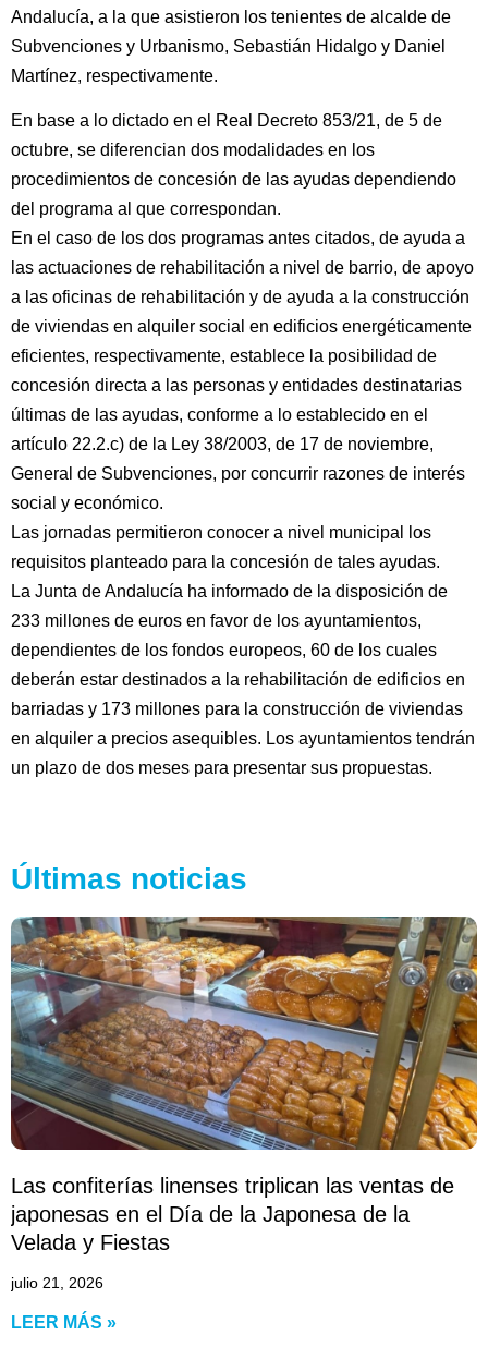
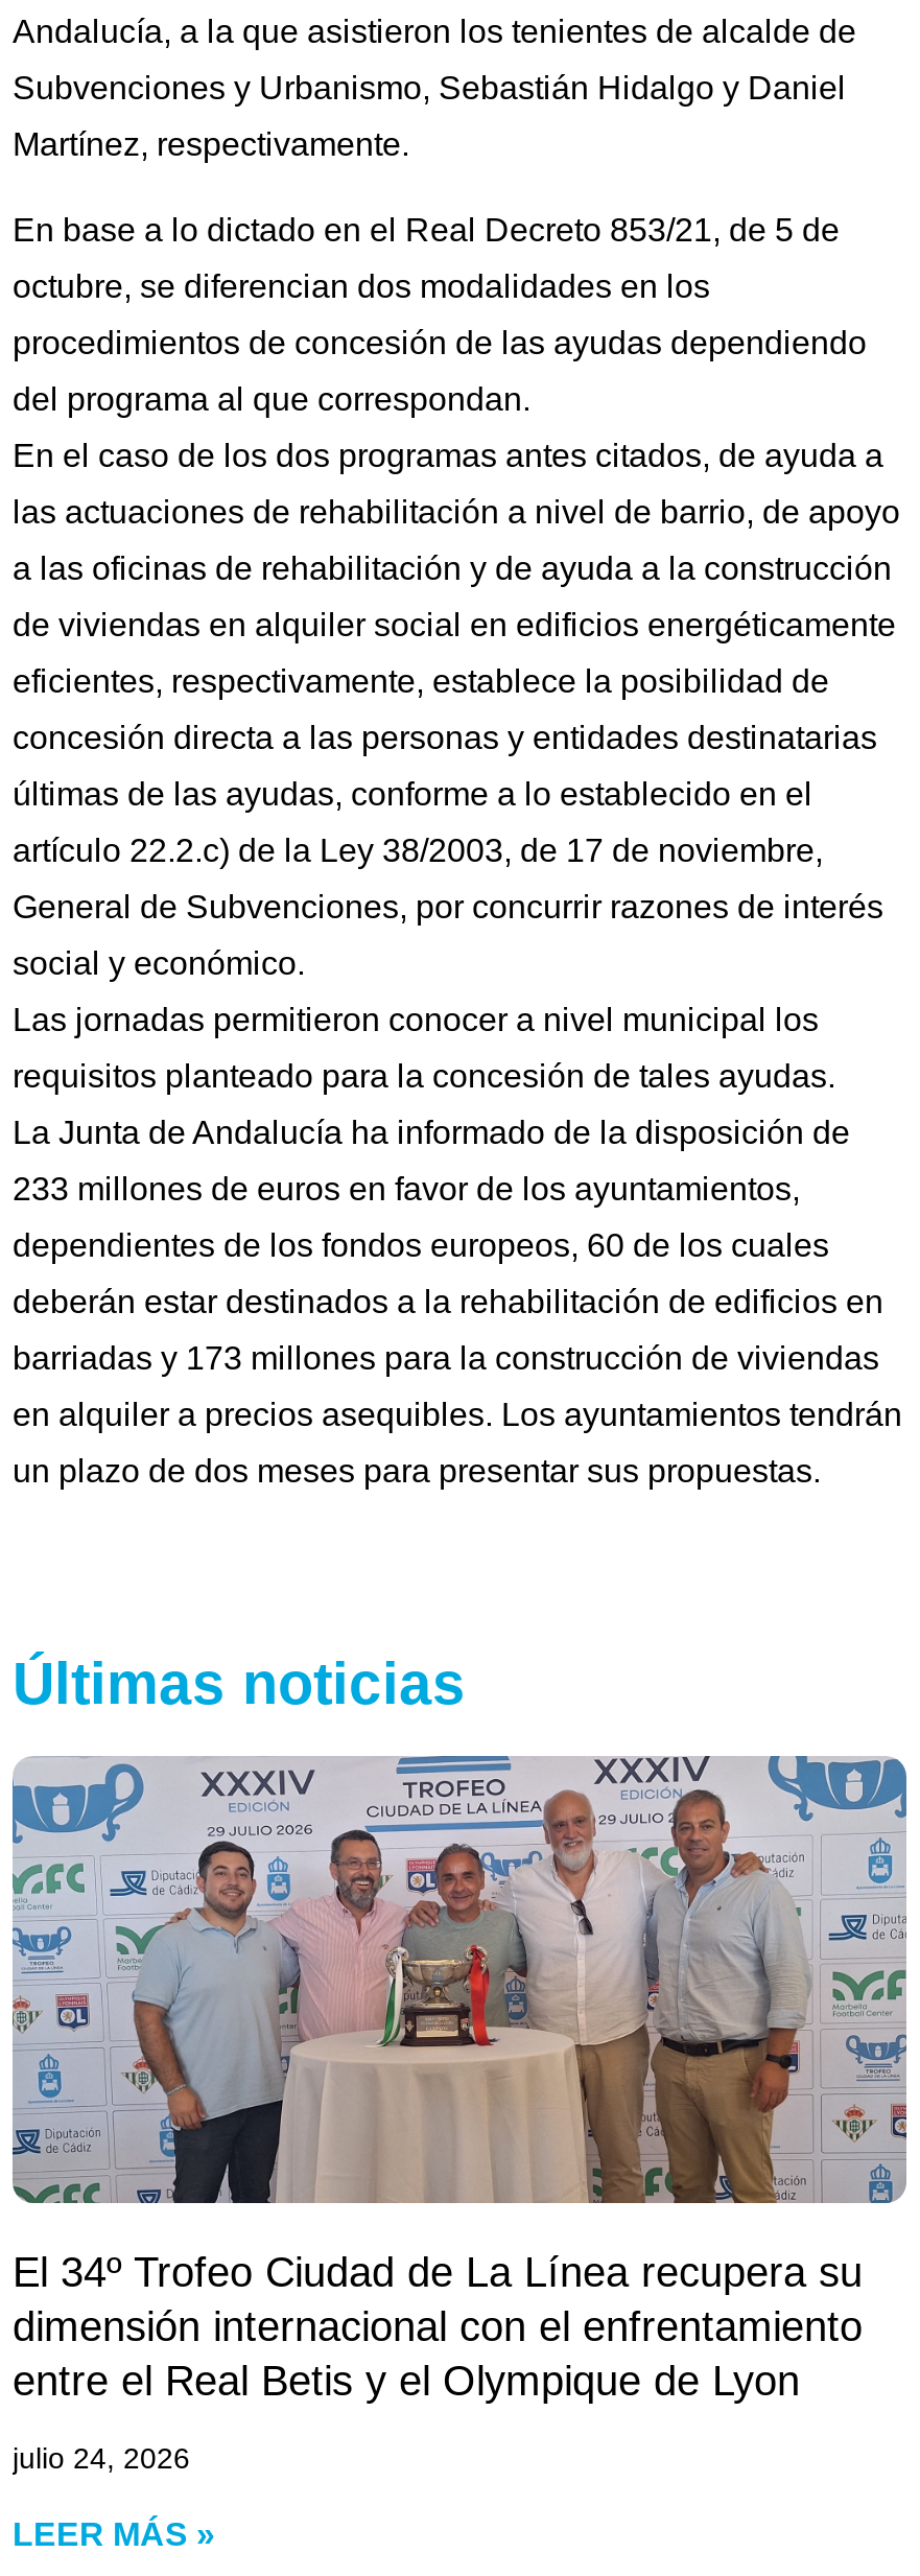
[11,915,478,1254] [image] | Las confiterías linenses triplican las ventas de | japonesas en el Día de la Japonesa de la | Velada y Fiestas -> [10,1754,909,2403] [image] | El 34º Trofeo Ciudad de La Línea recupera su | dimensión internacional con el enfrentamiento | entre el Real Betis y el Olympique de Lyon
[11,1274,103,1291] julio 21, 2026 -> [13,2441,190,2474] julio 24, 2026

